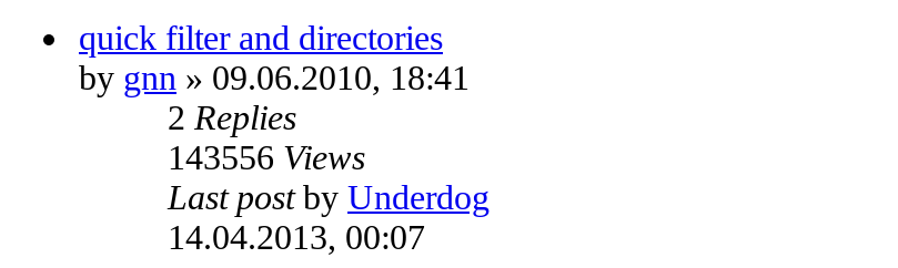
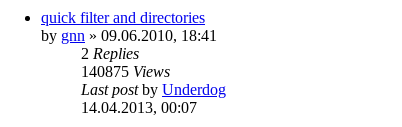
[168,138,365,176] 143556 Views -> [81,63,170,80] 140875 Views

